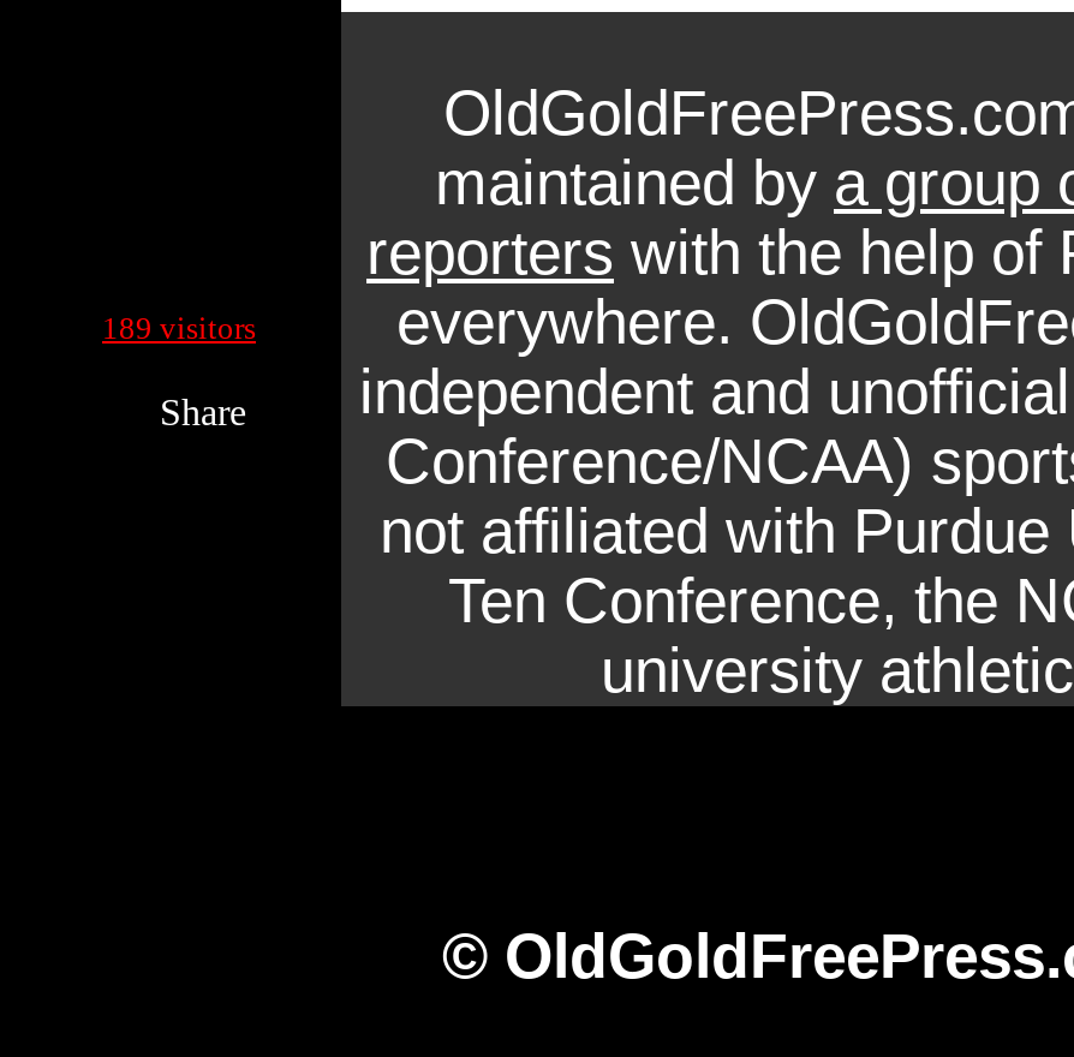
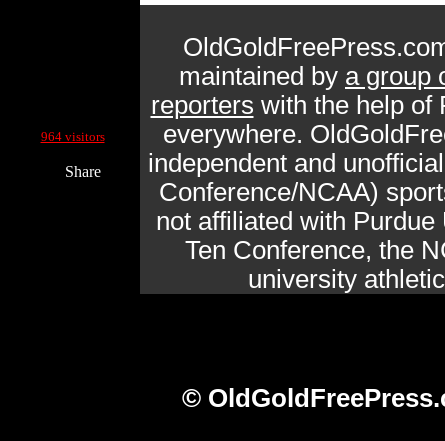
[102,310,256,346] 189 visitors -> [40,129,104,144] 964 visitors

